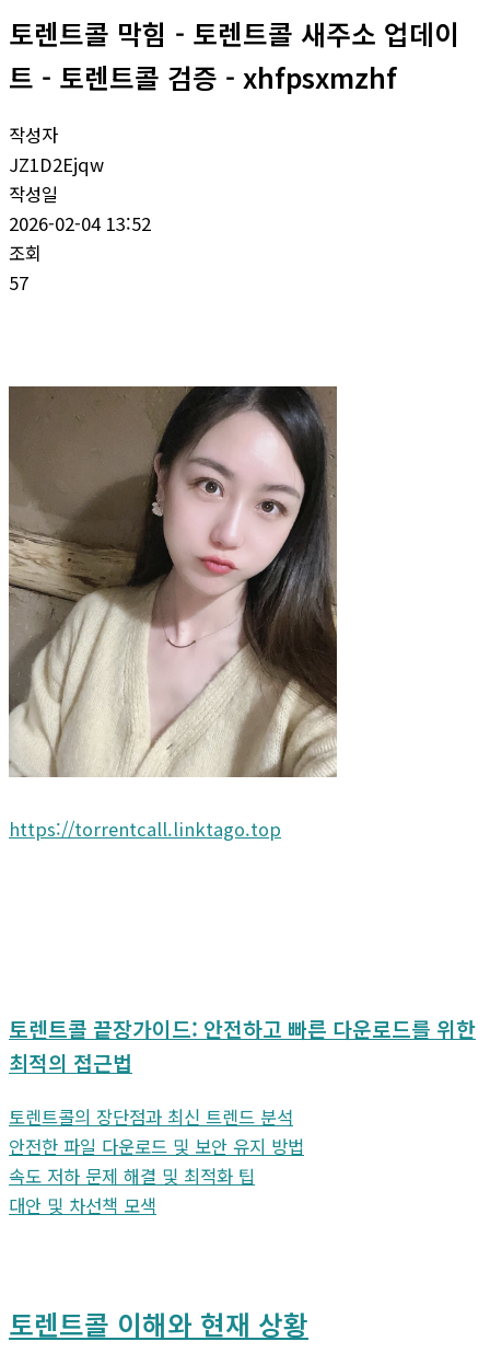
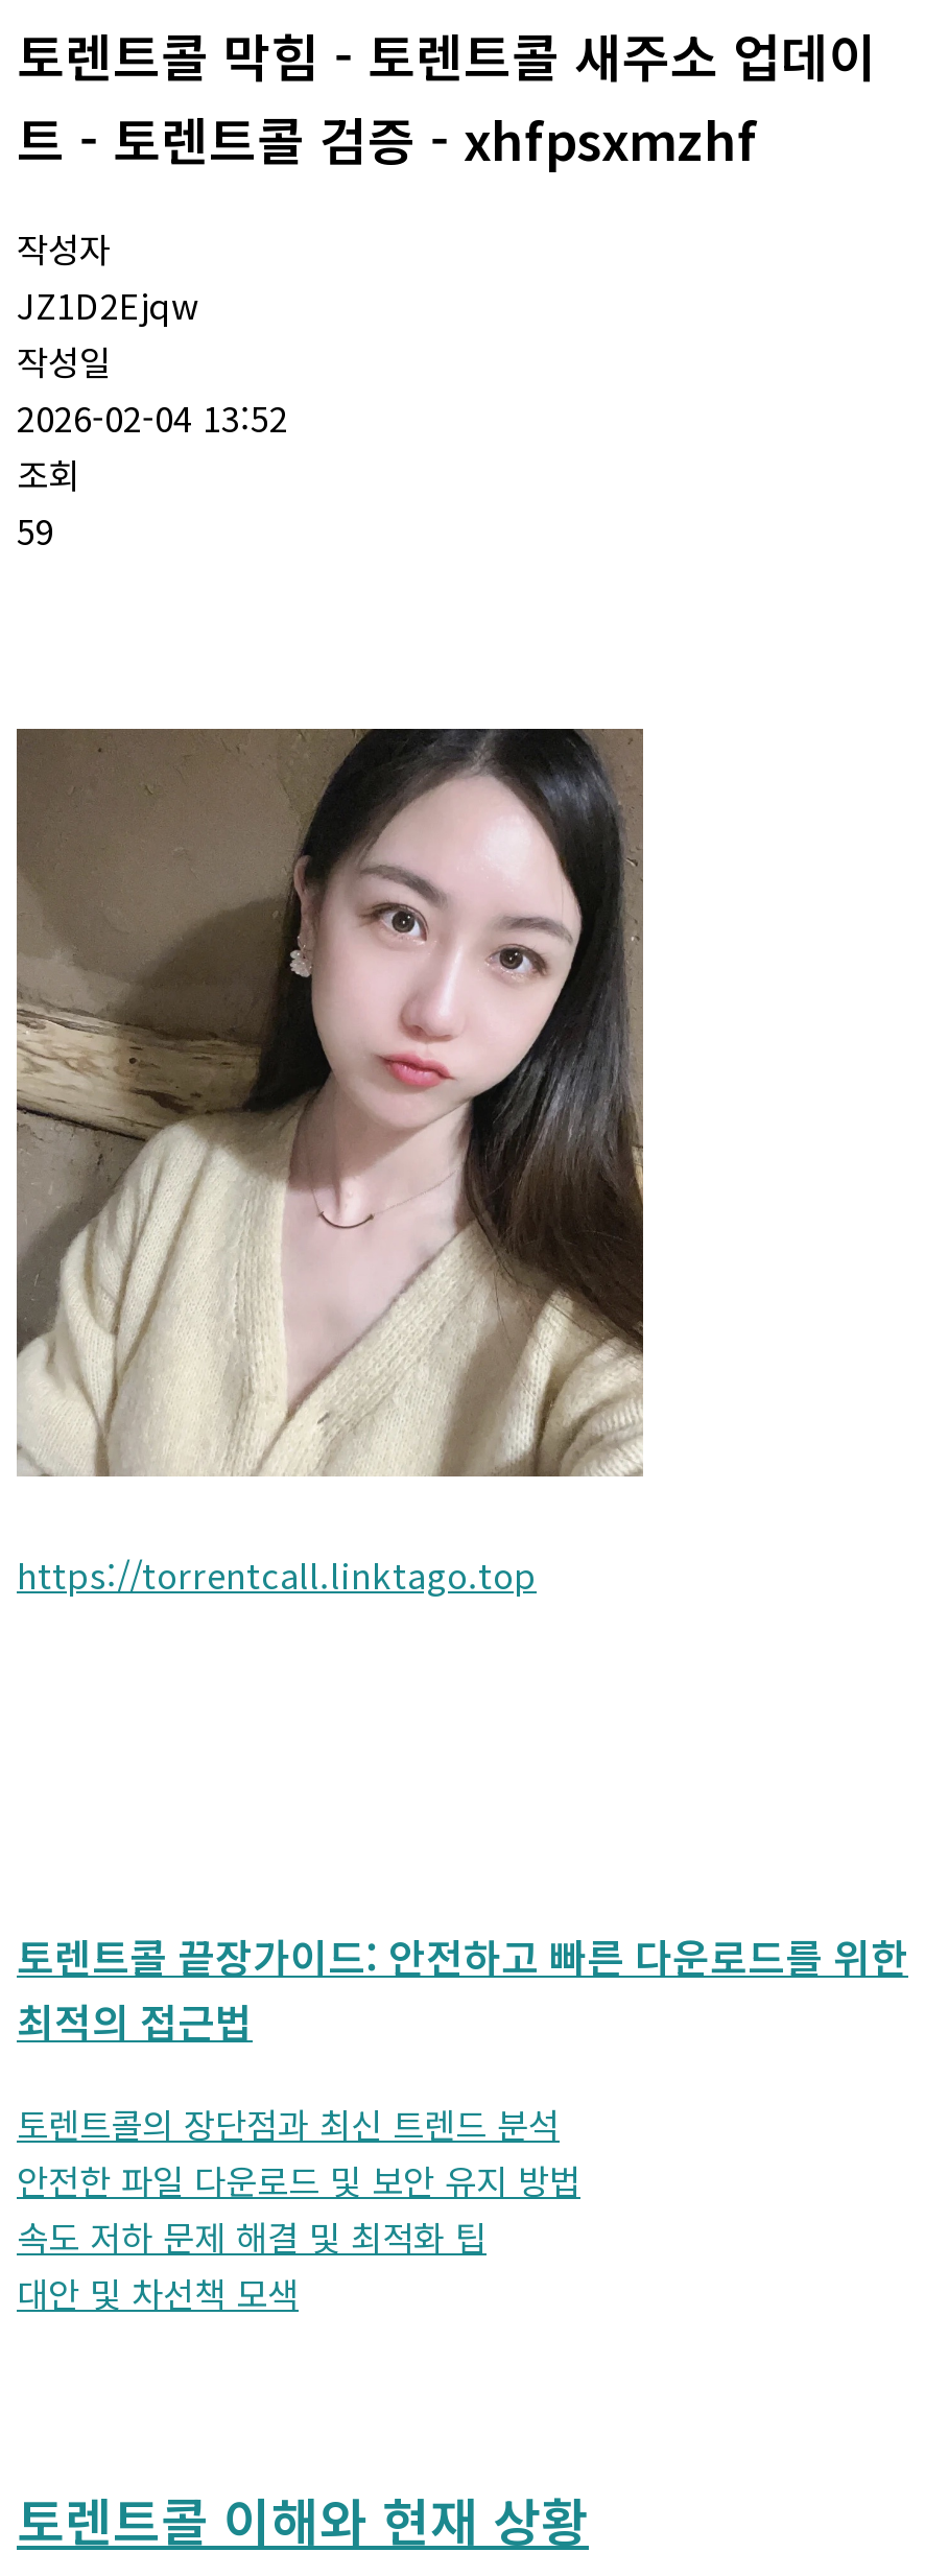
[9,269,28,295] 57 -> [17,507,54,557] 59

